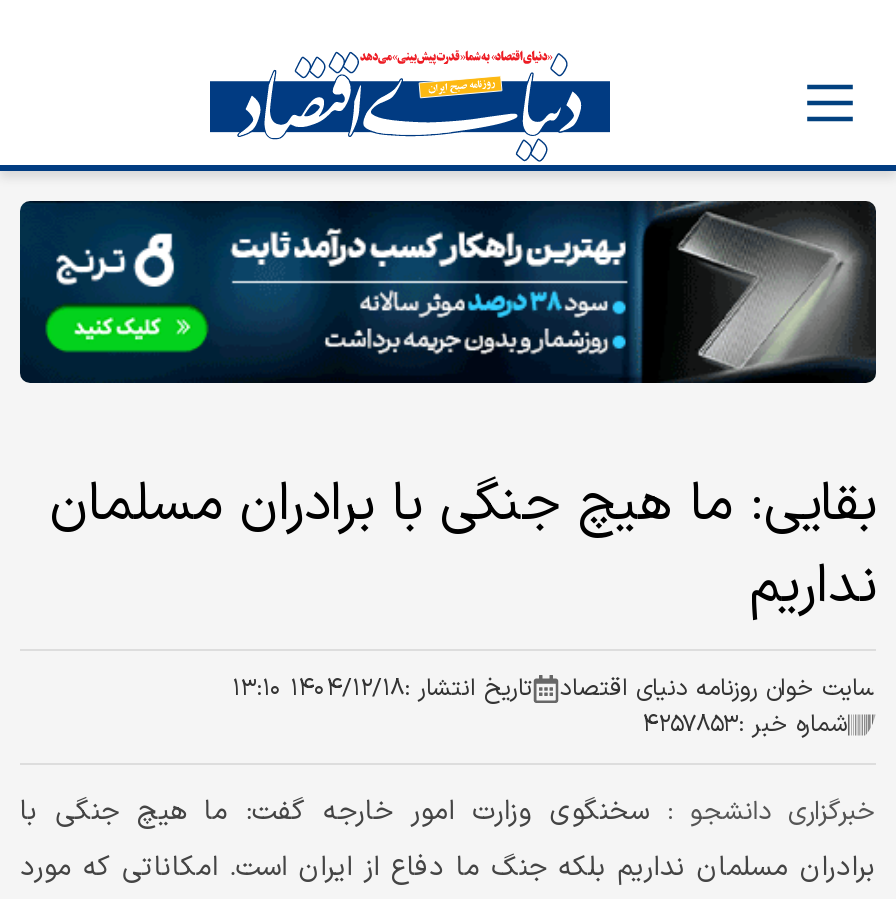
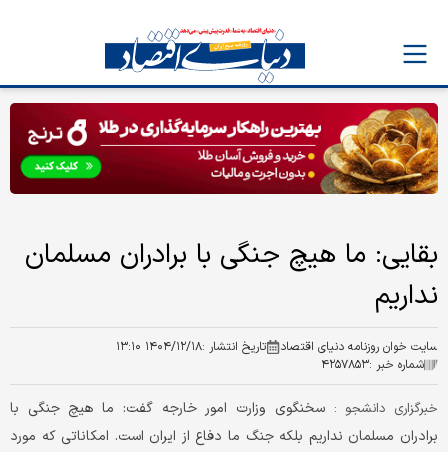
[18,199,878,385] [image] -> [9,102,439,195] [image]

